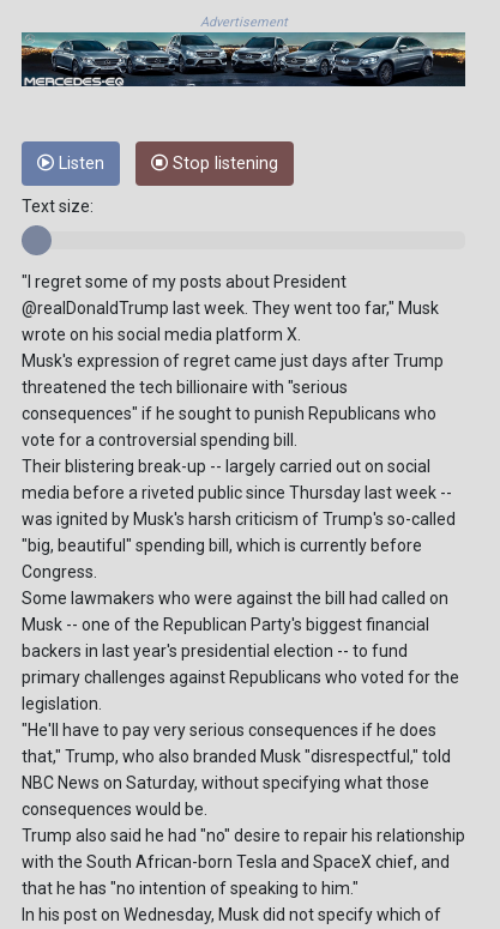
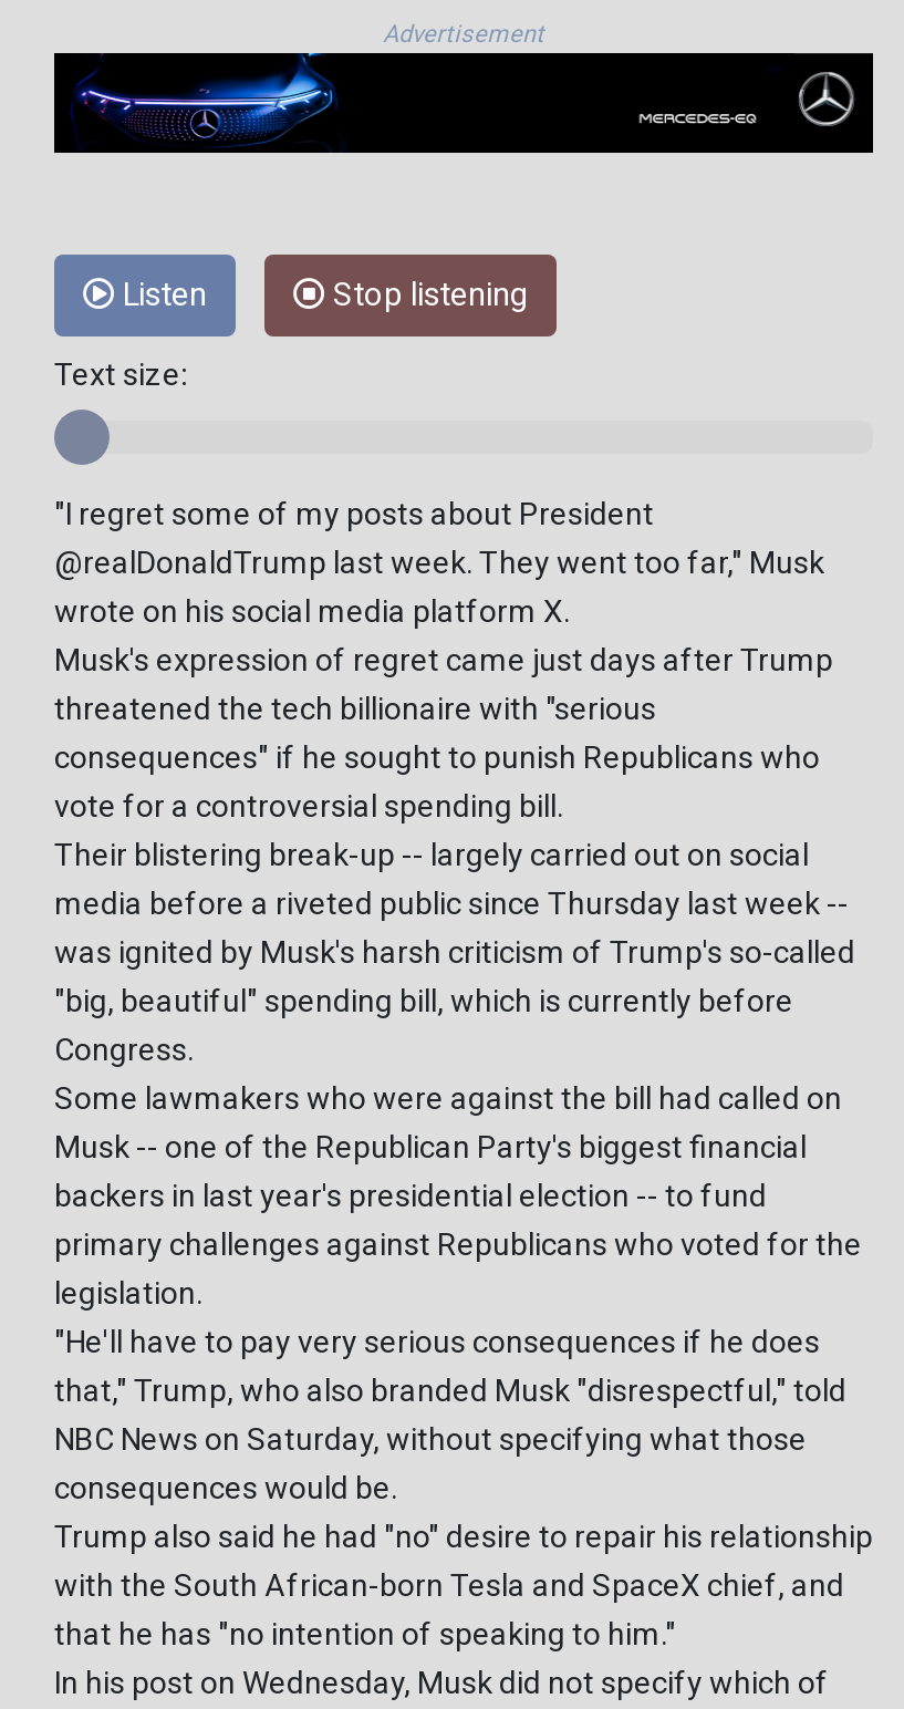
[20,31,466,88] [image] -> [52,51,875,153] [image]

